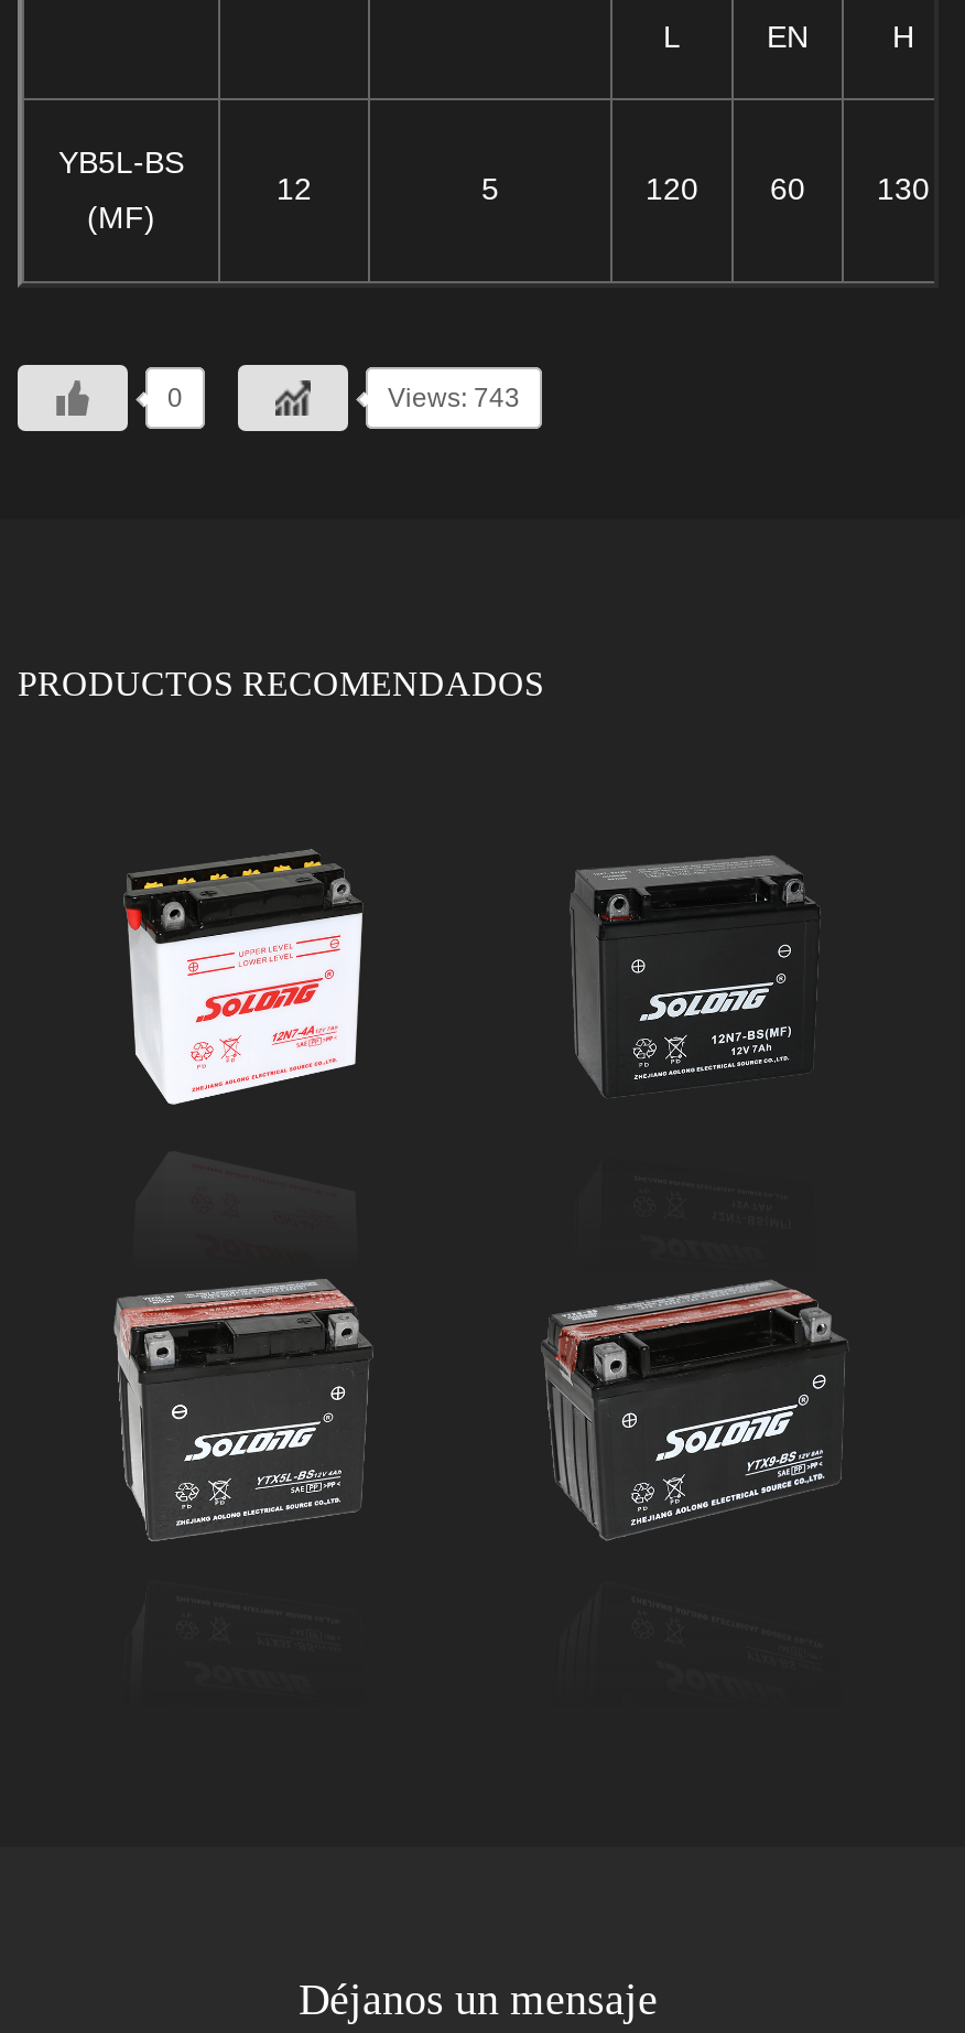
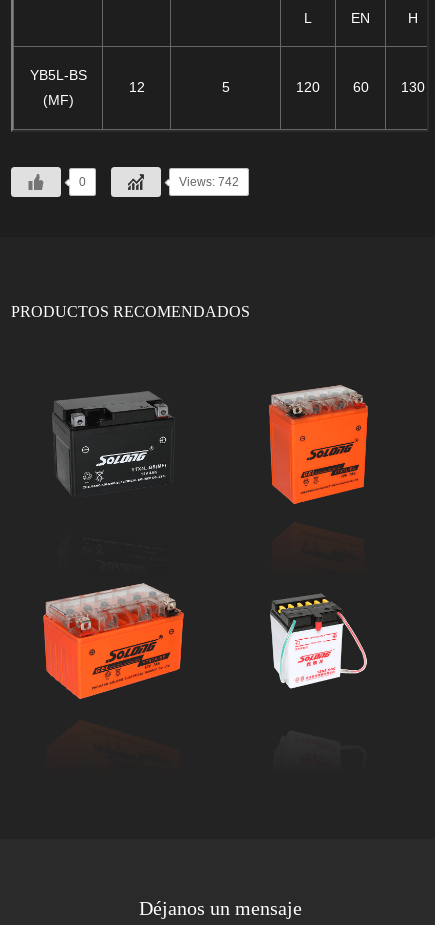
[388,384,520,415] Views: 743 -> [179,175,239,189] Views: 742
[110,848,366,1106] [image] -> [52,388,171,502] [image]
[571,846,804,1108] [image] -> [263,384,369,505] [image]
[88,1278,399,1540] [image] -> [42,582,185,699] [image]
[542,1280,842,1540] [image] -> [251,583,383,695] [image]

